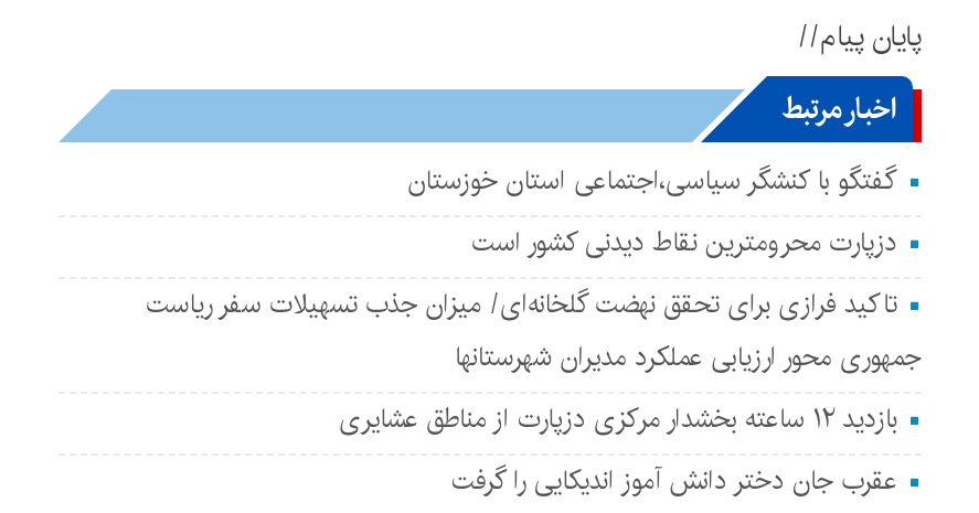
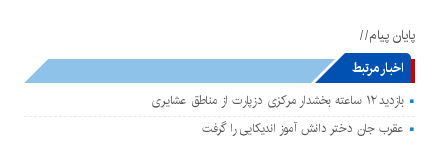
[146,161,921,380] گفتگو با کنشگر سیاسی،اجتماعی استان خوزستان | دزپارت محرومترین نقاط دیدنی کشور است | تاکید فرازی برای تحقق نهضت گلخانه‌ای/ میزان جذب تسهیلات سفر ریاست | جمهوری محور ارزیابی عملکرد مدیران شهرستانها -> none

